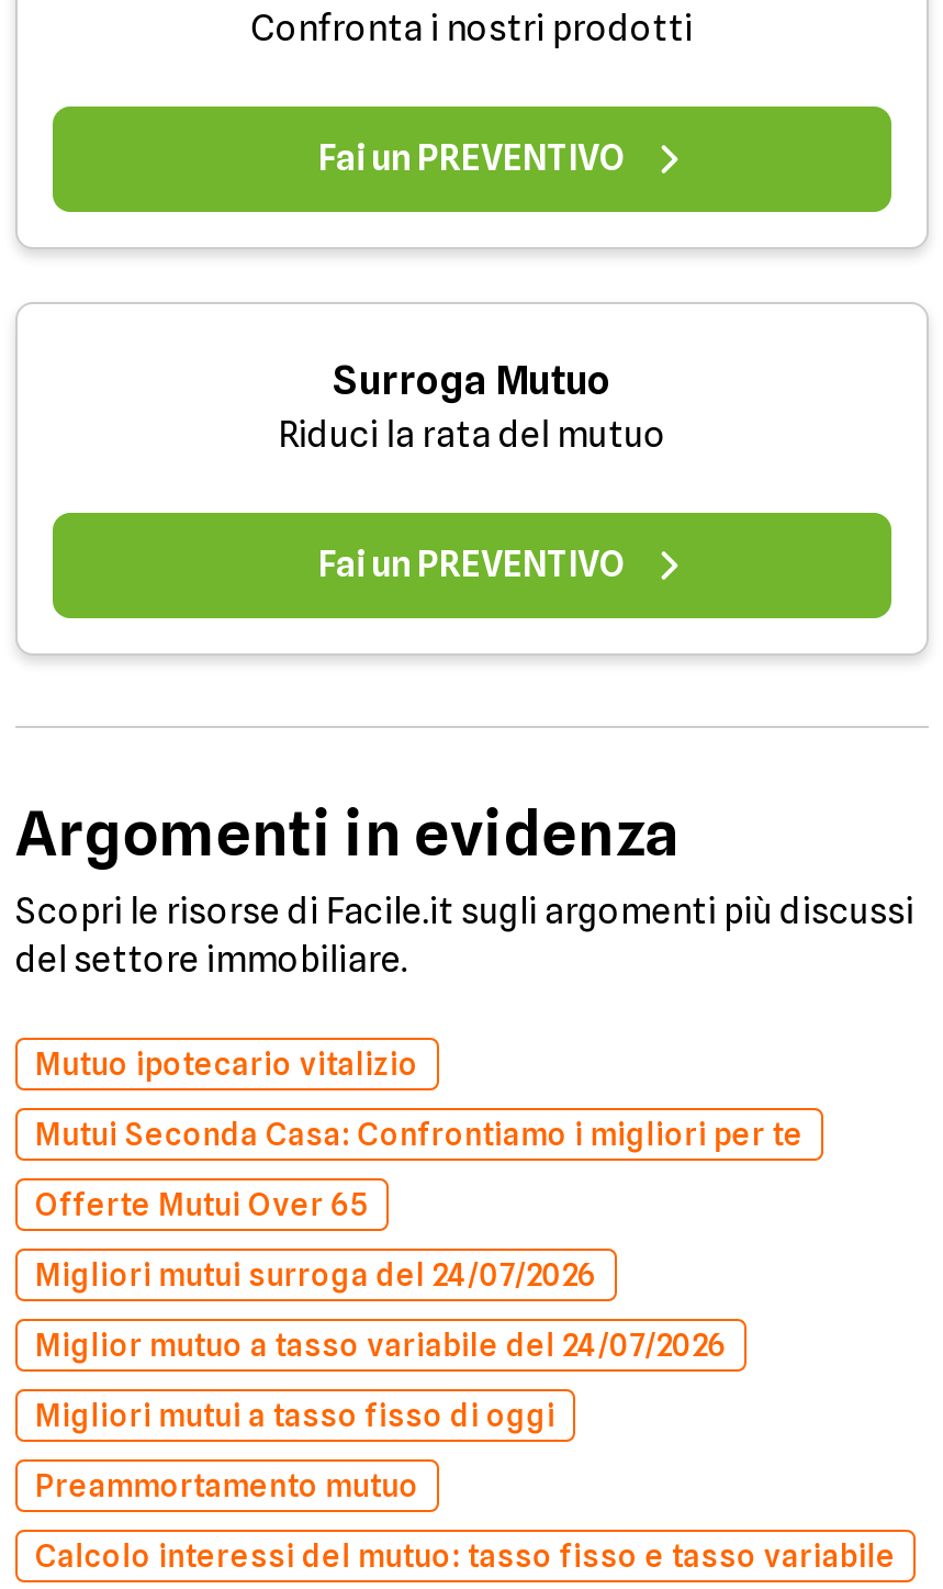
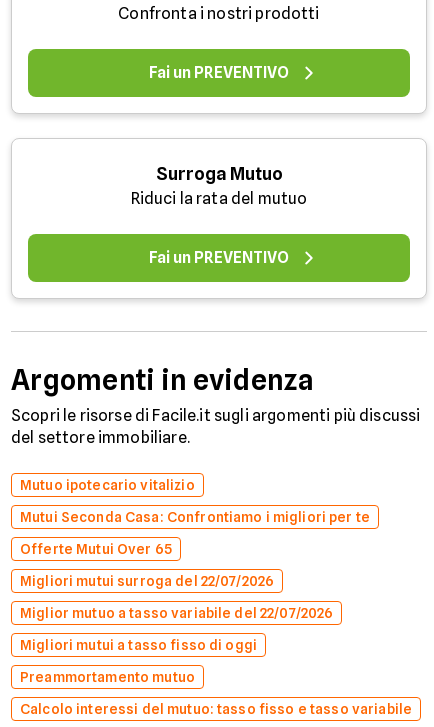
[35,1258,598,1293] Migliori mutui surroga del 24/07/2026 -> [20,573,274,589] Migliori mutui surroga del 22/07/2026
[35,1328,728,1363] Miglior mutuo a tasso variabile del 24/07/2026 -> [20,605,333,621] Miglior mutuo a tasso variabile del 22/07/2026

